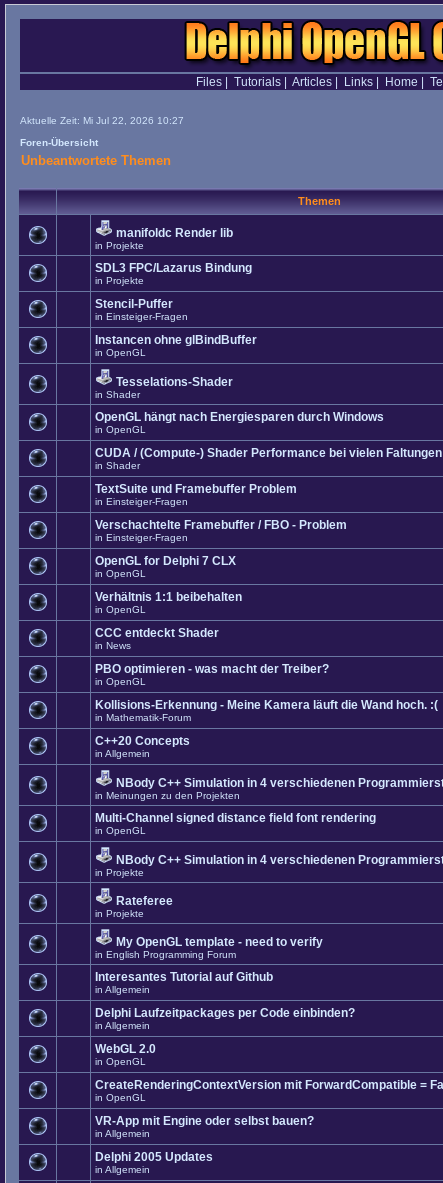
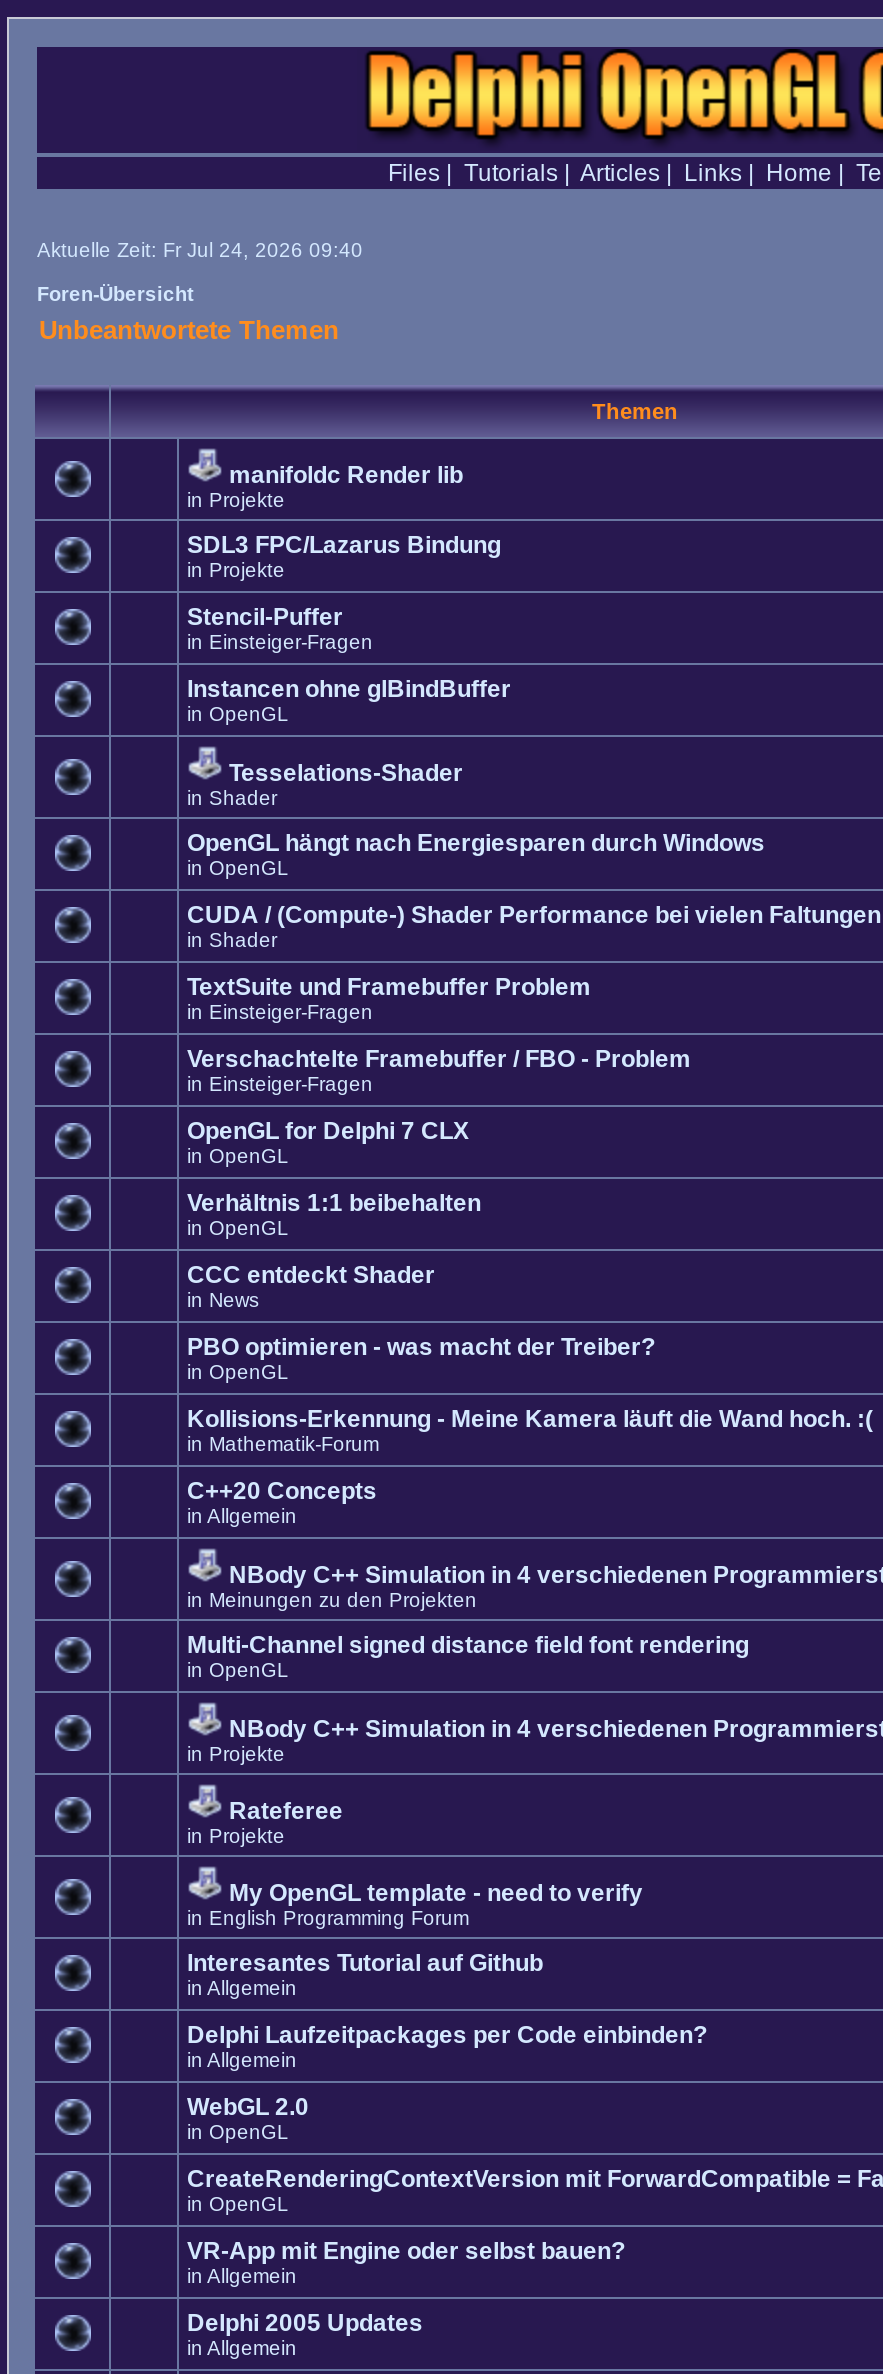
[20,115,184,126] Aktuelle Zeit: Mi Jul 22, 2026 10:27 -> [37,239,363,261] Aktuelle Zeit: Fr Jul 24, 2026 09:40

